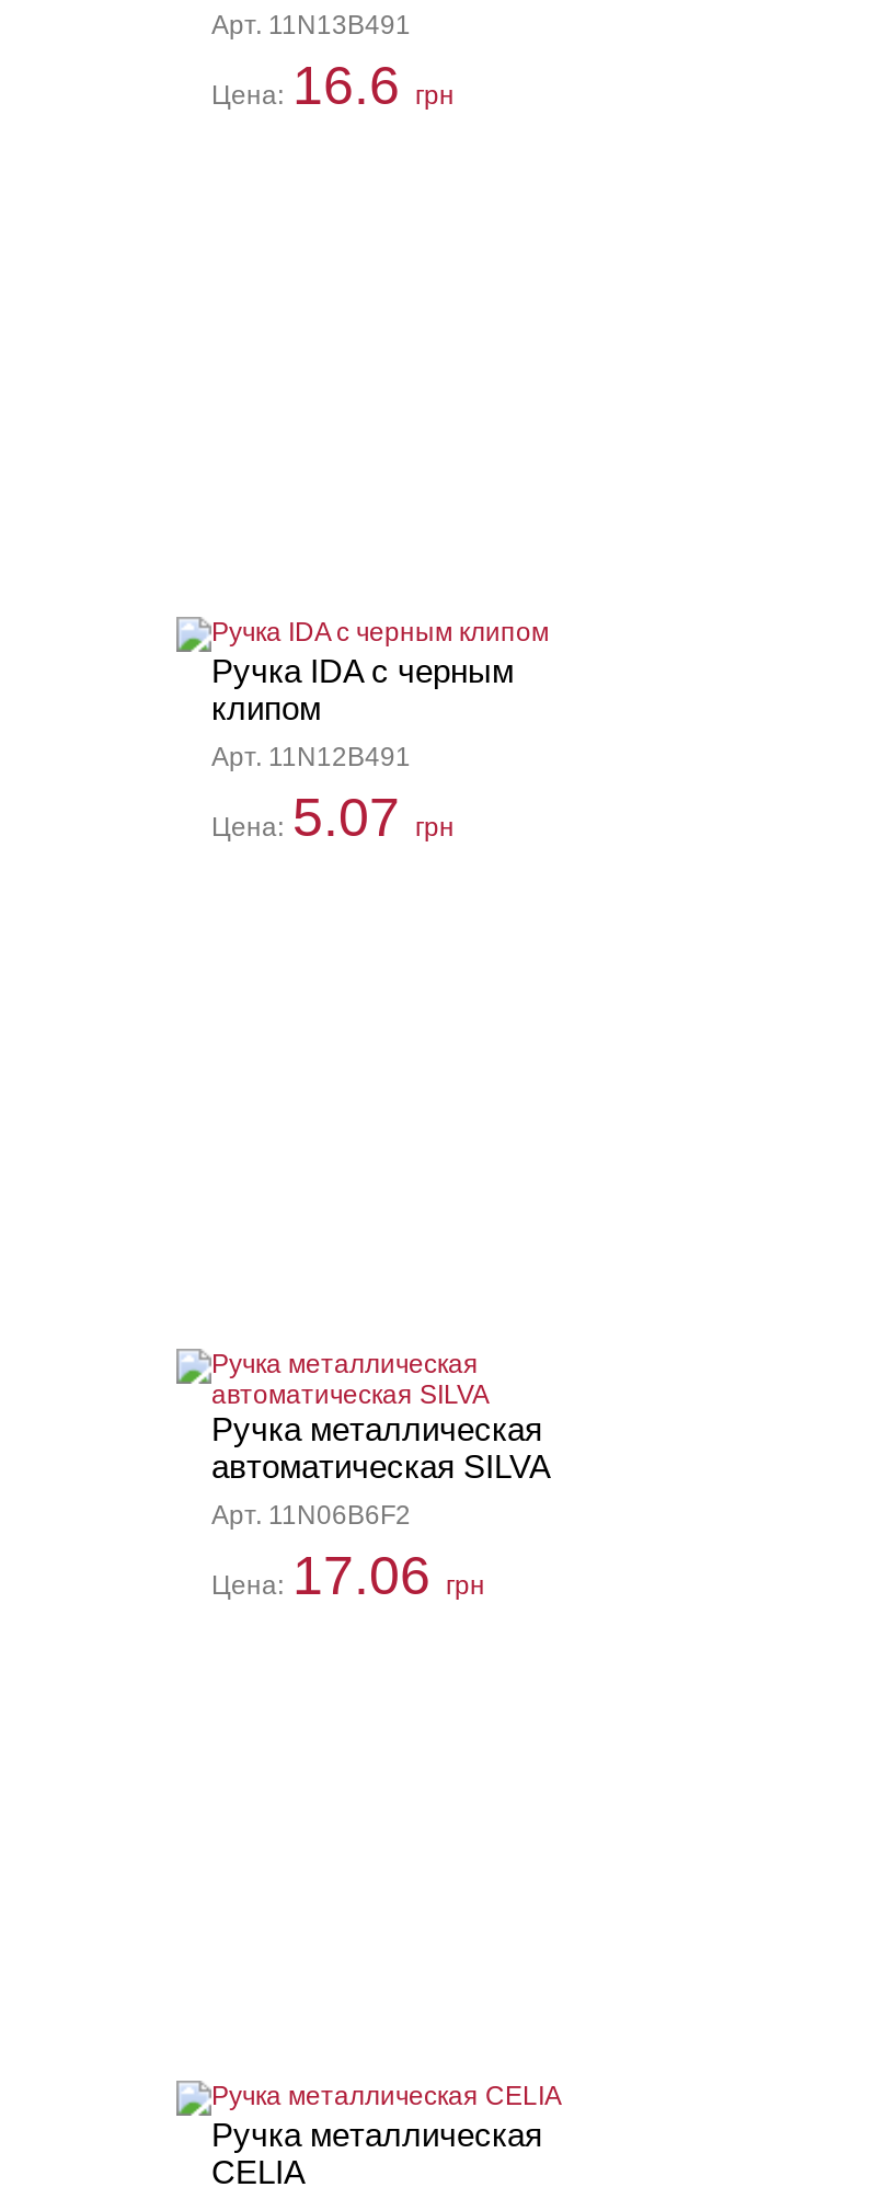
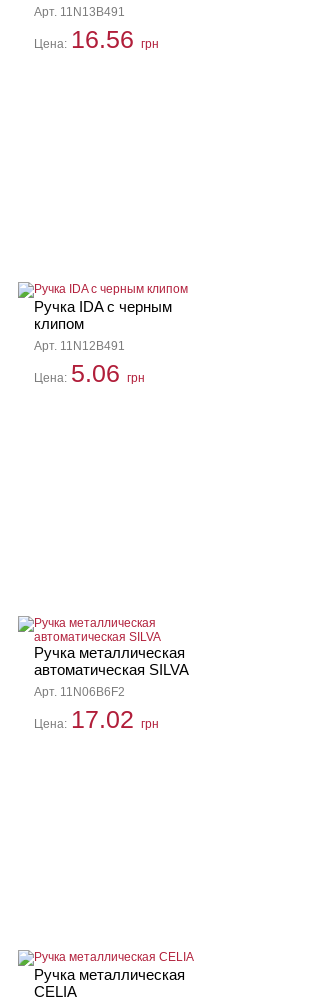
[211,54,455,115] Цена: 16.6 грн -> [34,25,159,53] Цена: 16.56 грн
[211,786,455,847] Цена: 5.07 грн -> [34,359,145,387] Цена: 5.06 грн
[211,1544,485,1605] Цена: 17.06 грн -> [34,705,159,733] Цена: 17.02 грн

